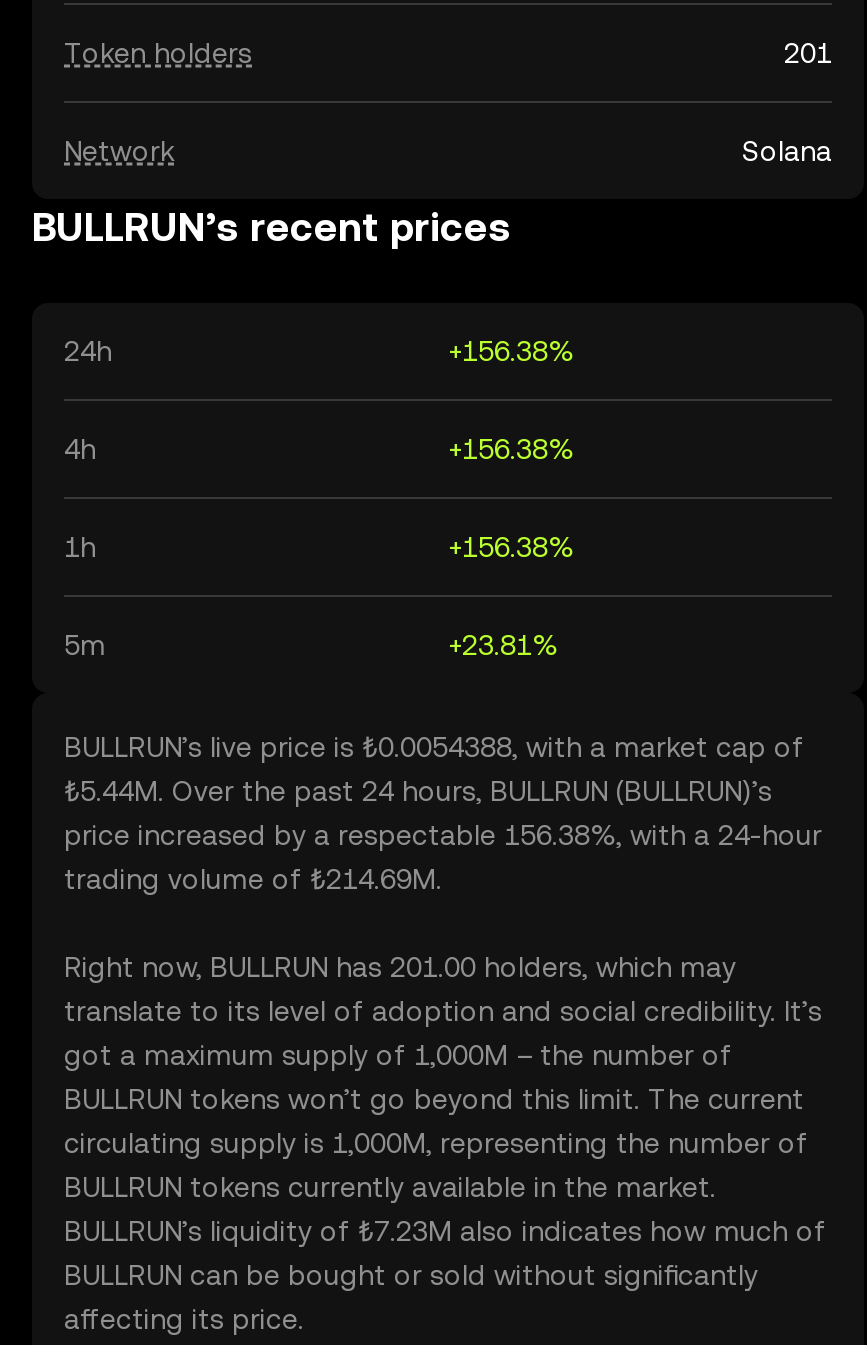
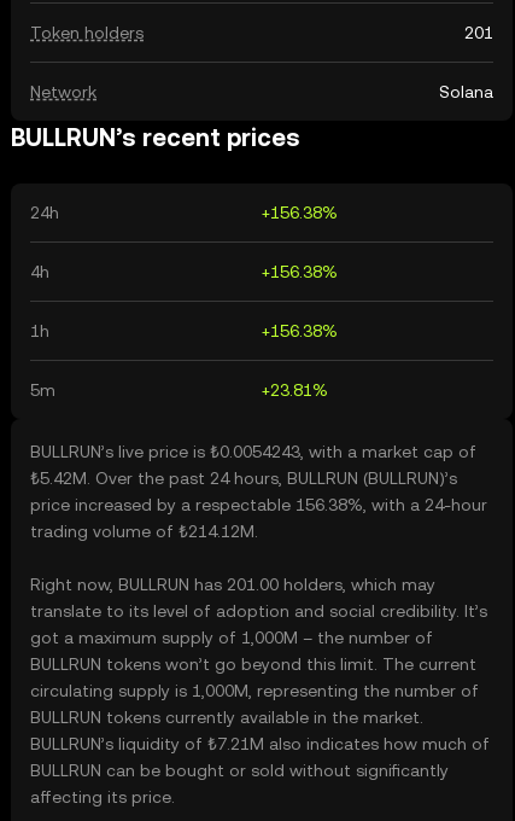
[64,731,804,763] BULLRUN’s live price is ₺0.0054388, with a market cap of -> [30,442,476,461] BULLRUN’s live price is ₺0.0054243, with a market cap of
[64,775,772,807] ₺5.44M. Over the past 24 hours, BULLRUN (BULLRUN)’s -> [30,468,457,488] ₺5.42M. Over the past 24 hours, BULLRUN (BULLRUN)’s
[64,863,442,895] trading volume of ₺214.69M. -> [30,522,258,541] trading volume of ₺214.12M.
[64,1215,826,1247] BULLRUN’s liquidity of ₺7.23M also indicates how much of -> [30,734,490,753] BULLRUN’s liquidity of ₺7.21M also indicates how much of

